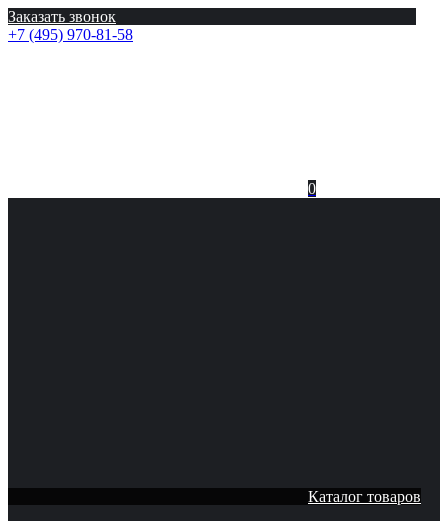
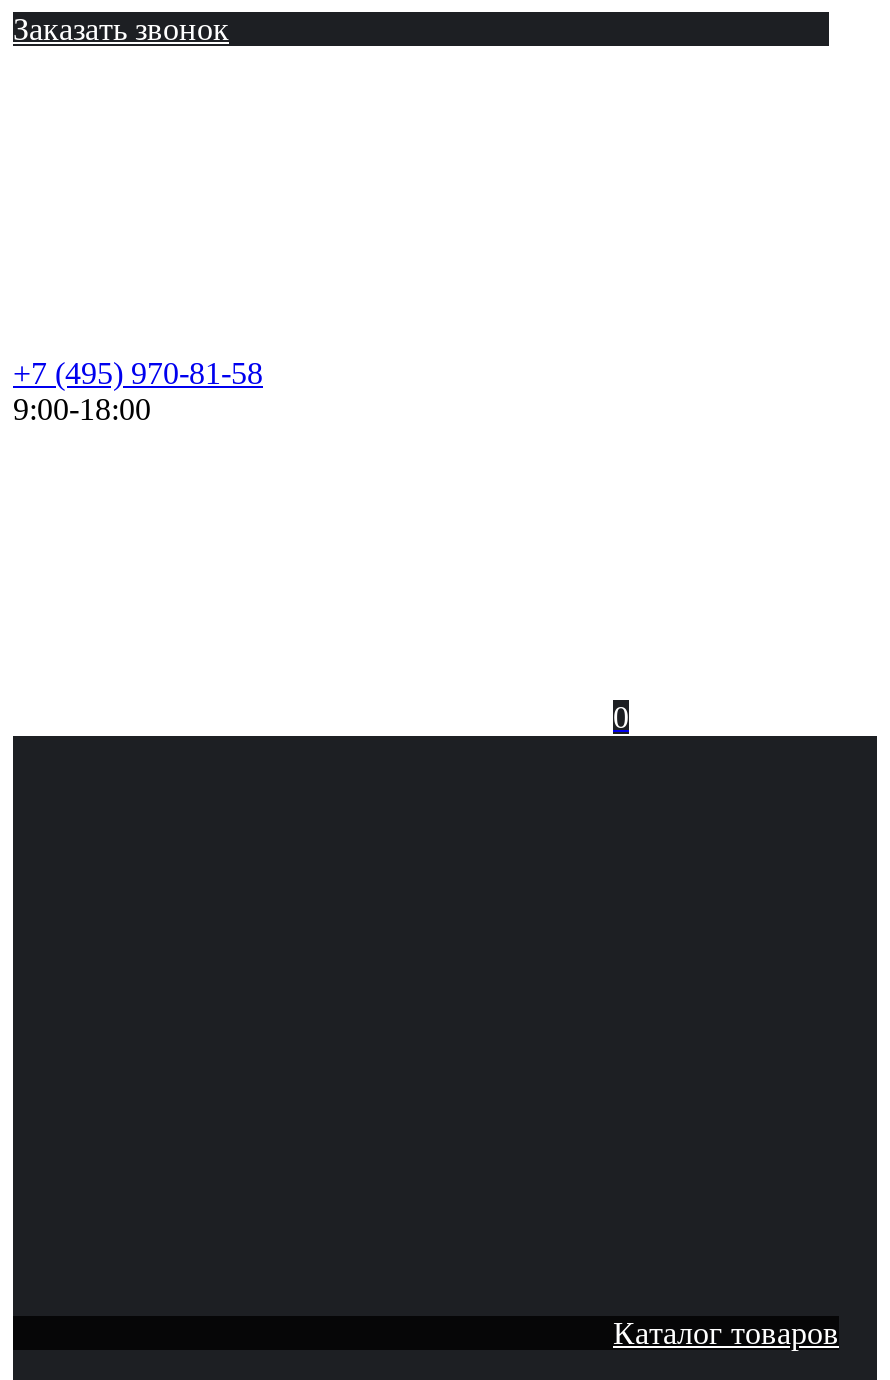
none -> [13,392,151,426] 9:00-18:00

